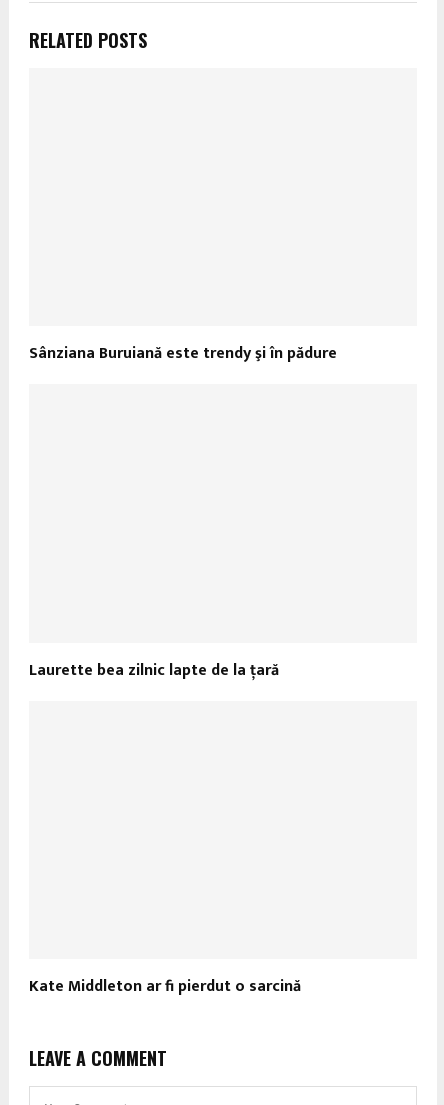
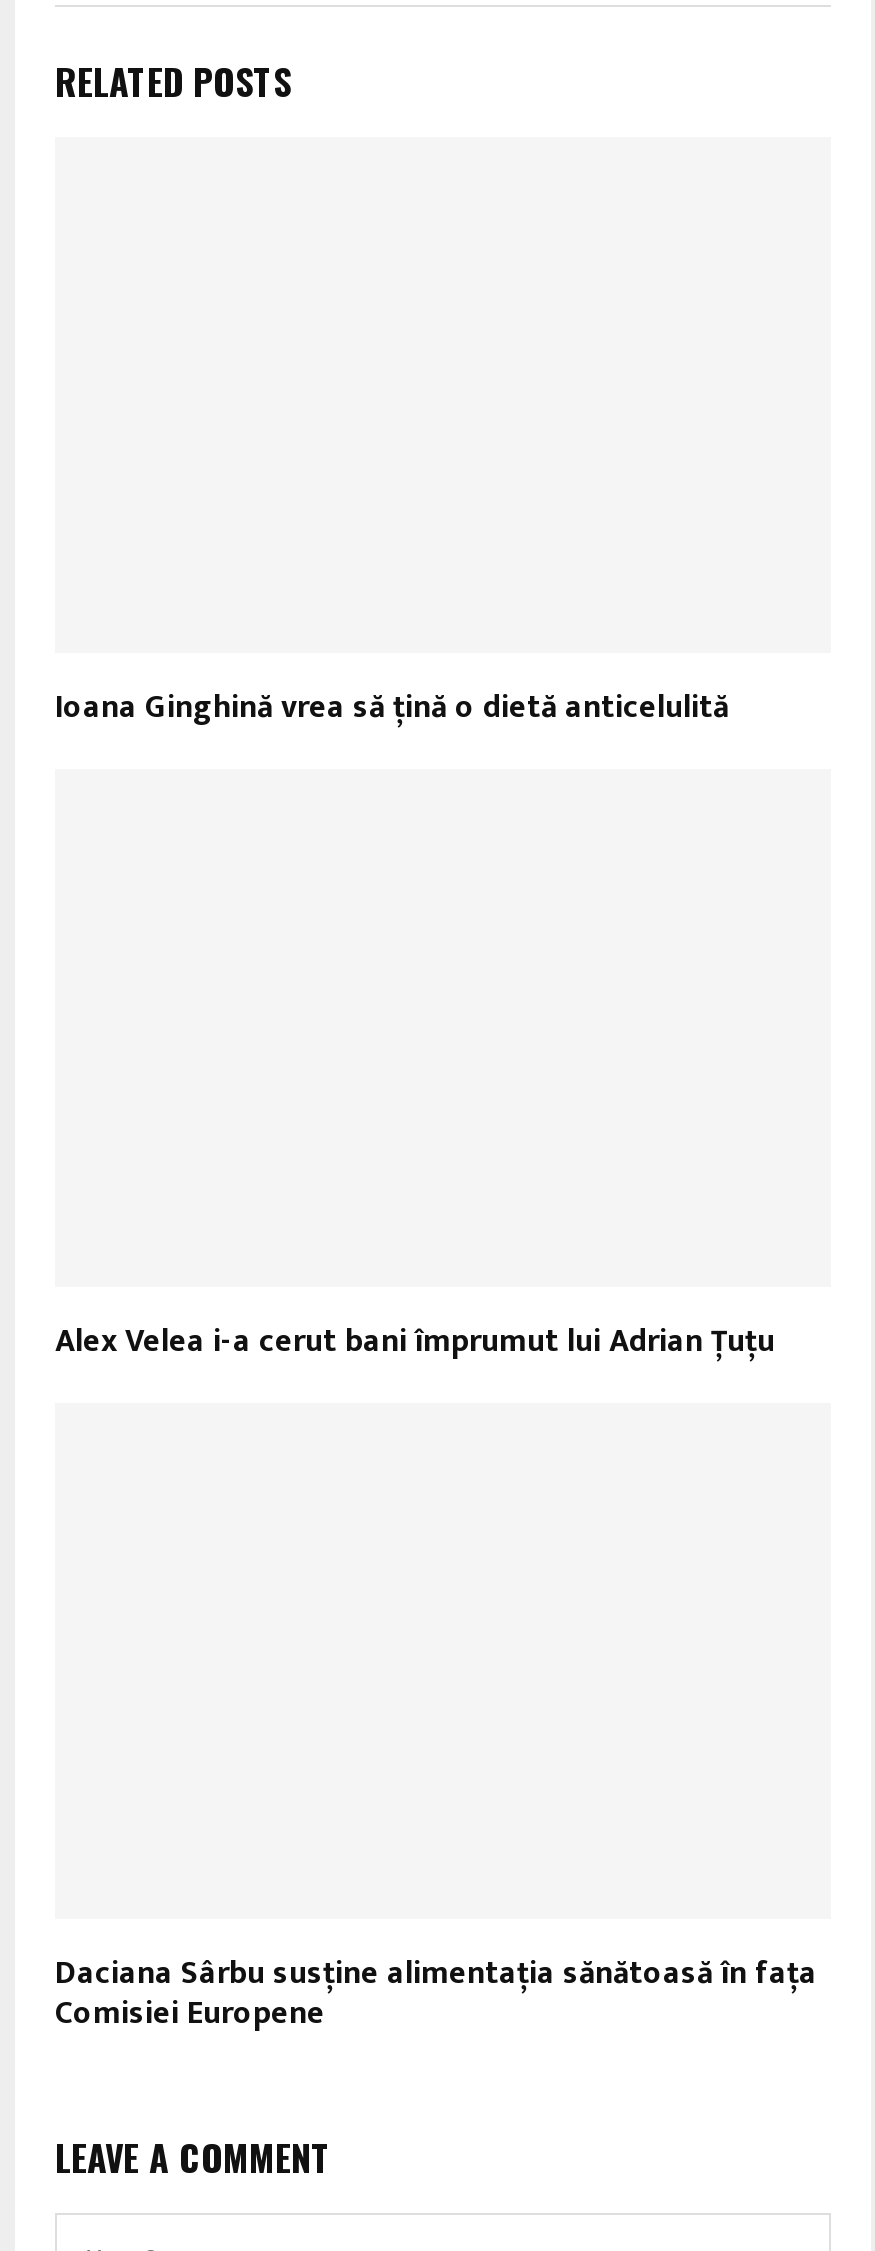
[29,340,337,367] Sânziana Buruiană este trendy şi în pădure -> [55,681,729,735] Ioana Ginghină vrea să ţină o dietă anticelulită
[29,657,279,684] Laurette bea zilnic lapte de la ţară -> [55,1315,775,1369] Alex Velea i-a cerut bani împrumut lui Adrian Țuțu
[29,973,301,1000] Kate Middleton ar fi pierdut o sarcină -> [55,1948,817,2042] Daciana Sârbu susține alimentația sănătoasă în fața | Comisiei Europene

